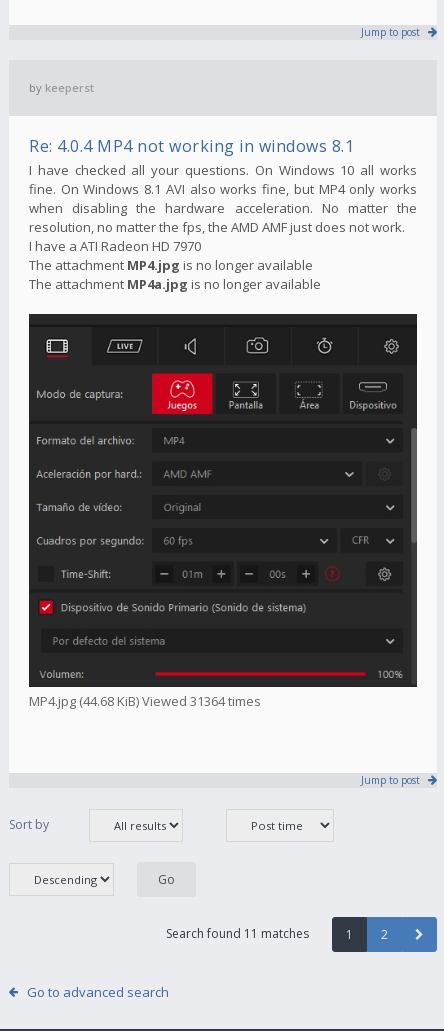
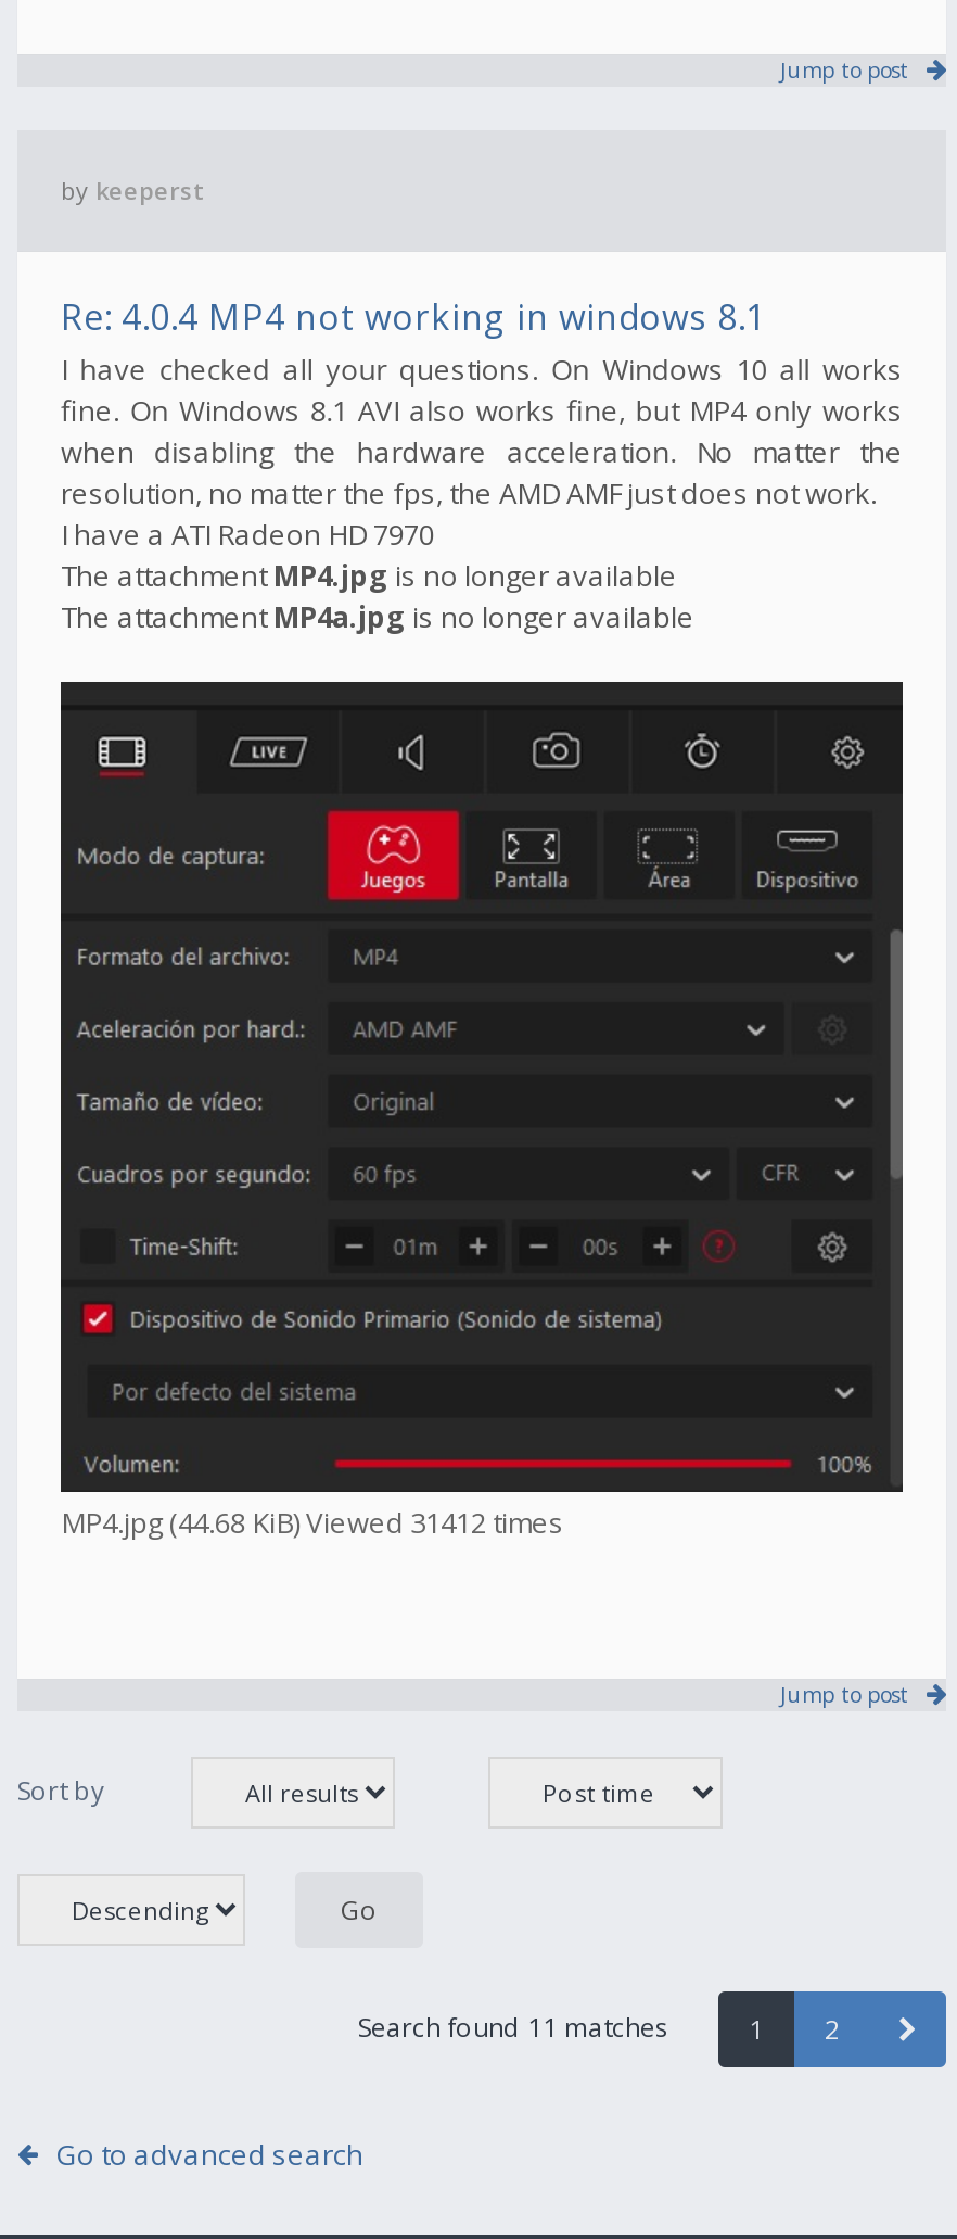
[29,692,261,710] MP4.jpg (44.68 KiB) Viewed 31364 times -> [61,1503,564,1542] MP4.jpg (44.68 KiB) Viewed 31412 times

